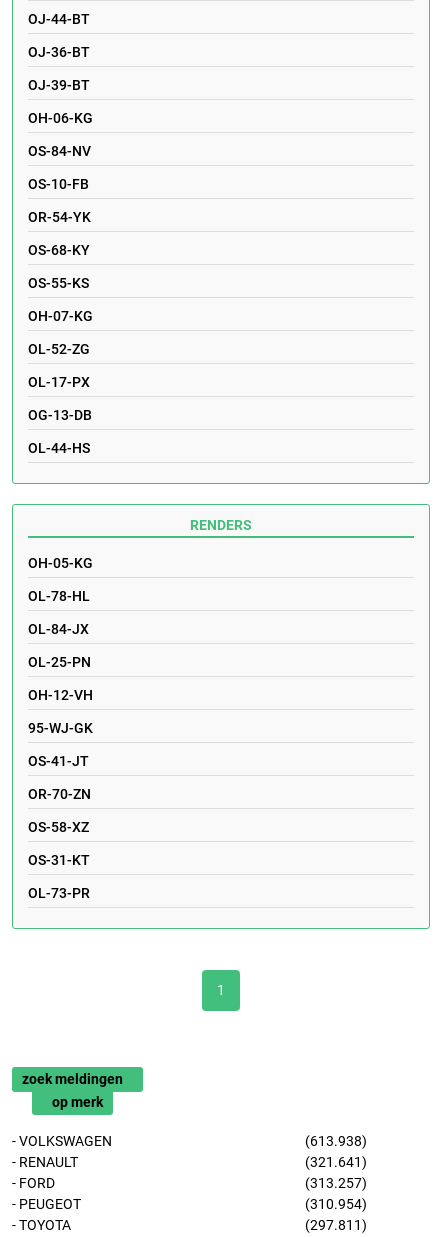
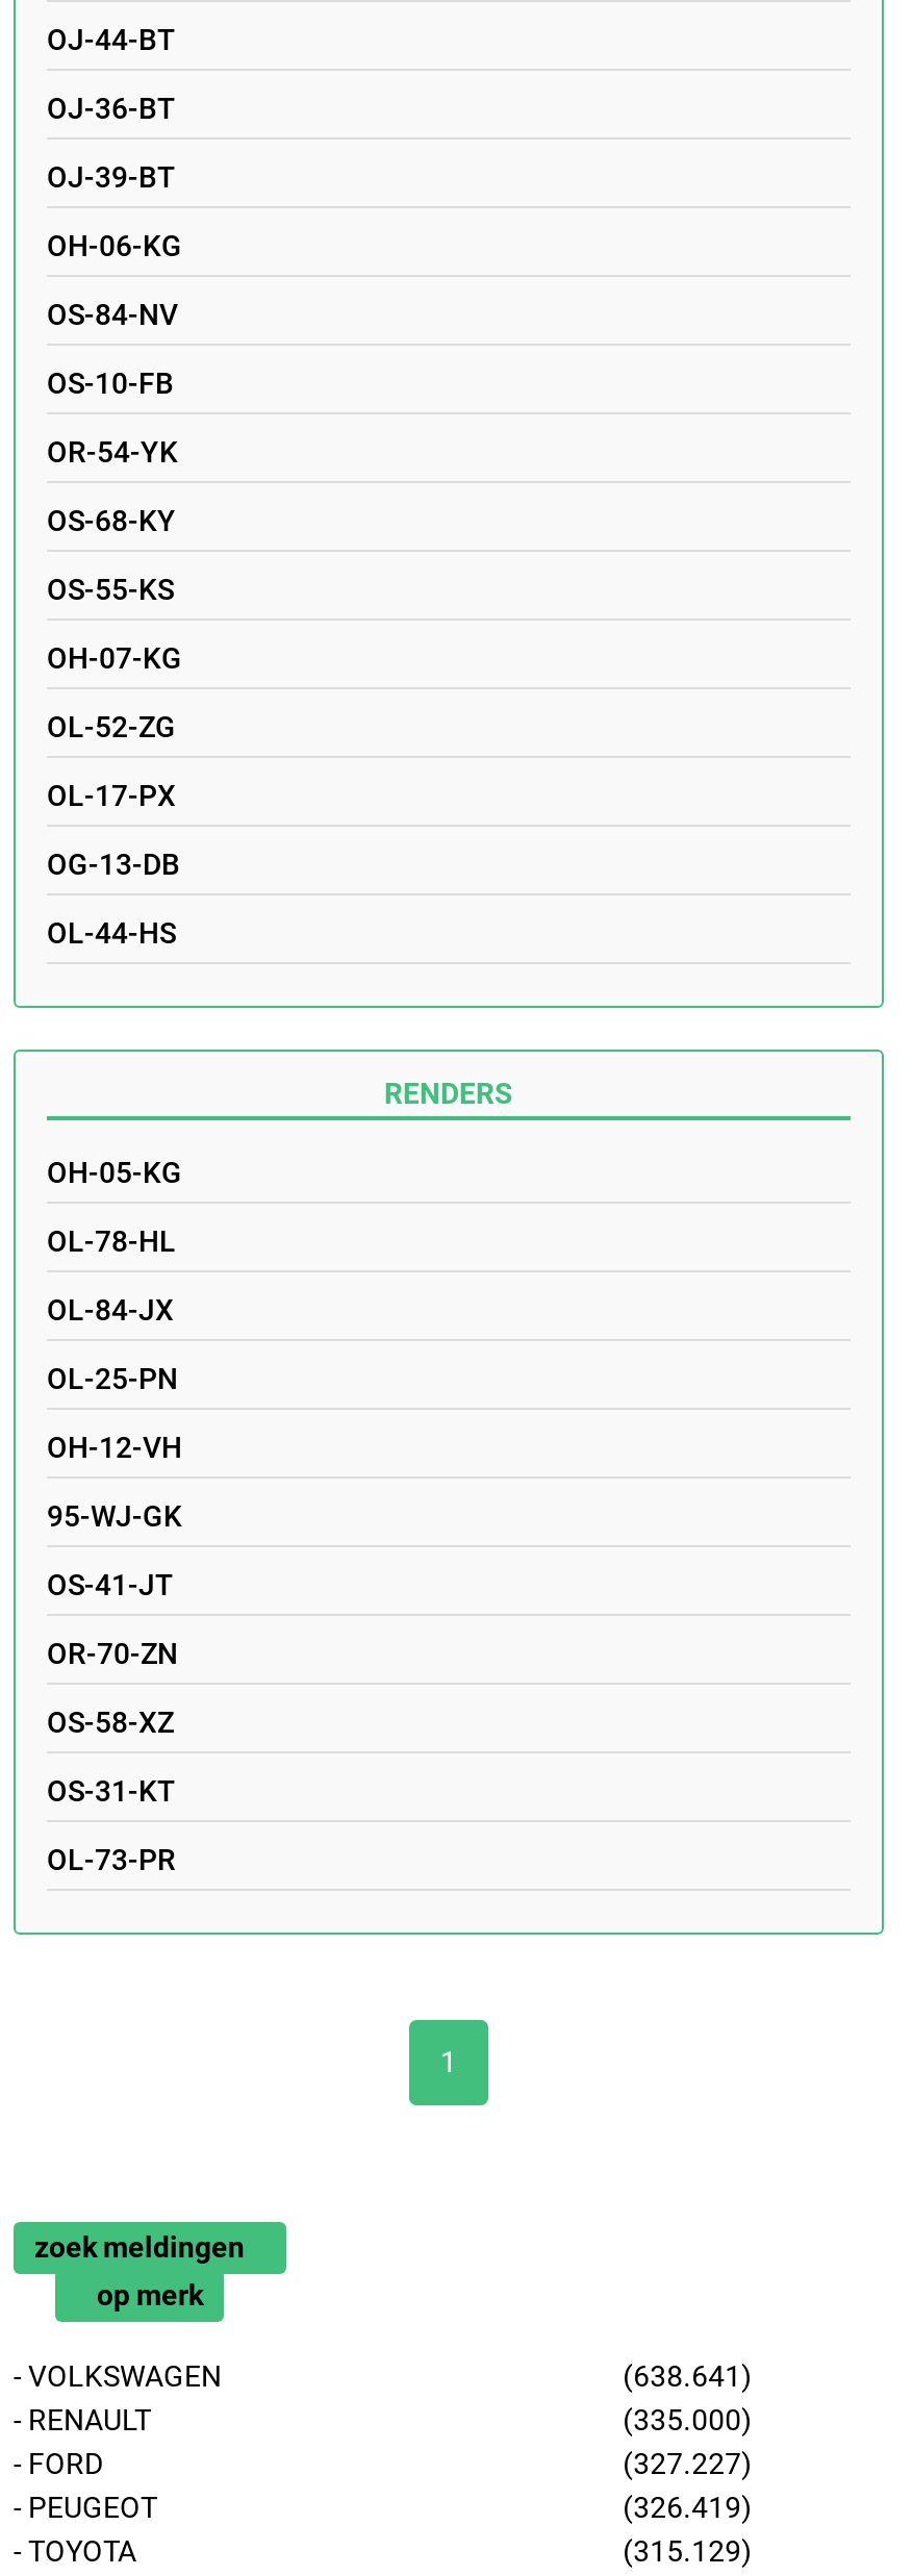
[305,1133,367,1149] (613.938) -> [623,2360,752,2394] (638.641)
[305,1154,367,1170] (321.641) -> [623,2404,752,2437] (335.000)
[305,1175,367,1191] (313.257) -> [623,2448,752,2481] (327.227)
[305,1196,367,1212] (310.954) -> [623,2491,752,2525] (326.419)
[305,1217,367,1233] (297.811) -> [623,2535,752,2569] (315.129)

